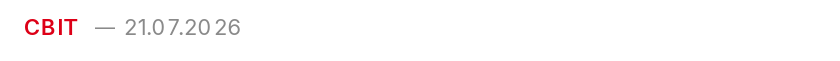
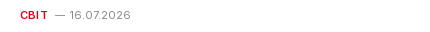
[24,13,244,41] СВІТ 21.07.2026 -> [20,8,131,22] СВІТ 16.07.2026

